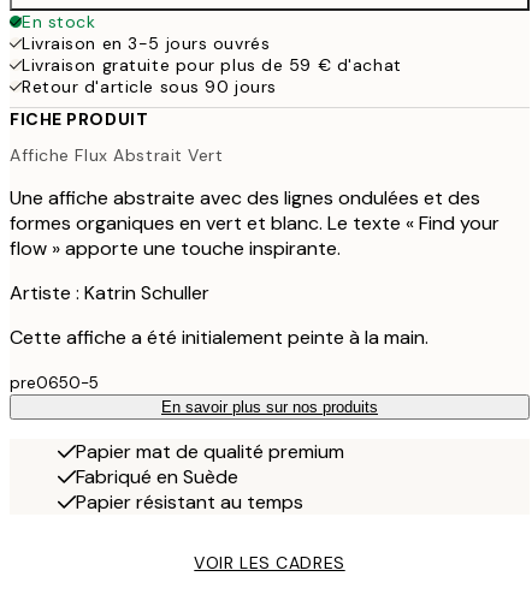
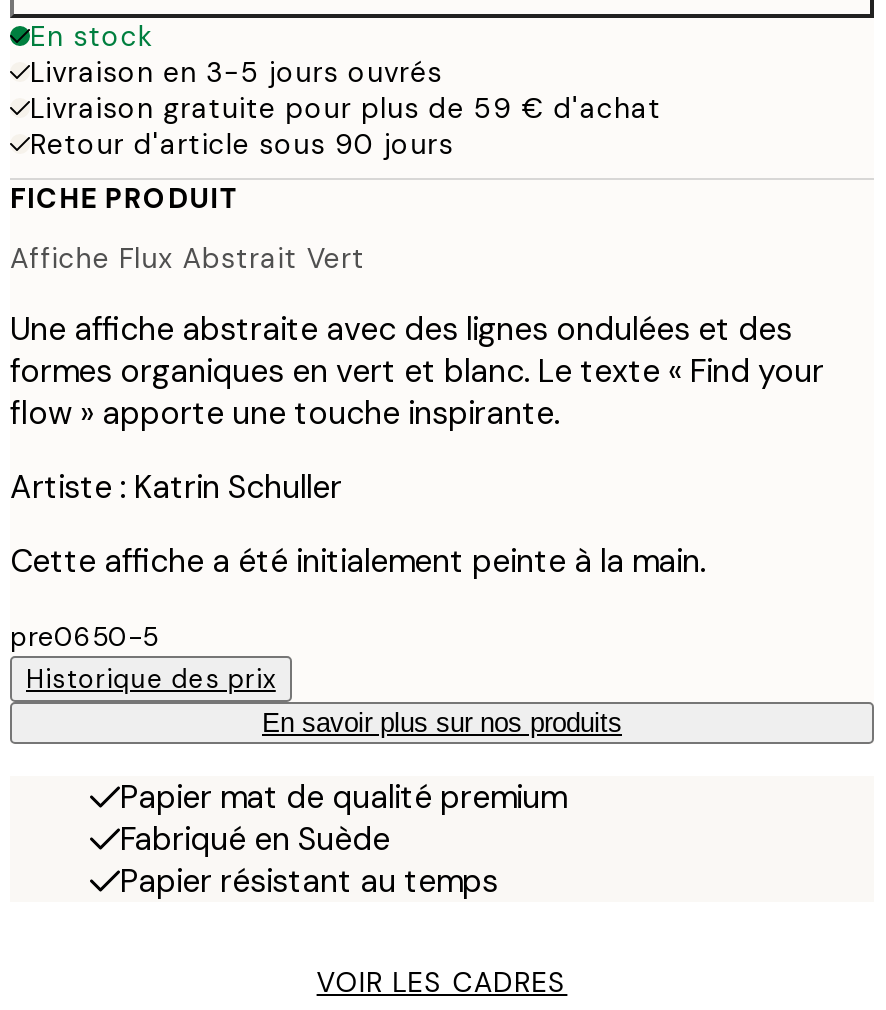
none -> [26,661,276,695] Historique des prix

